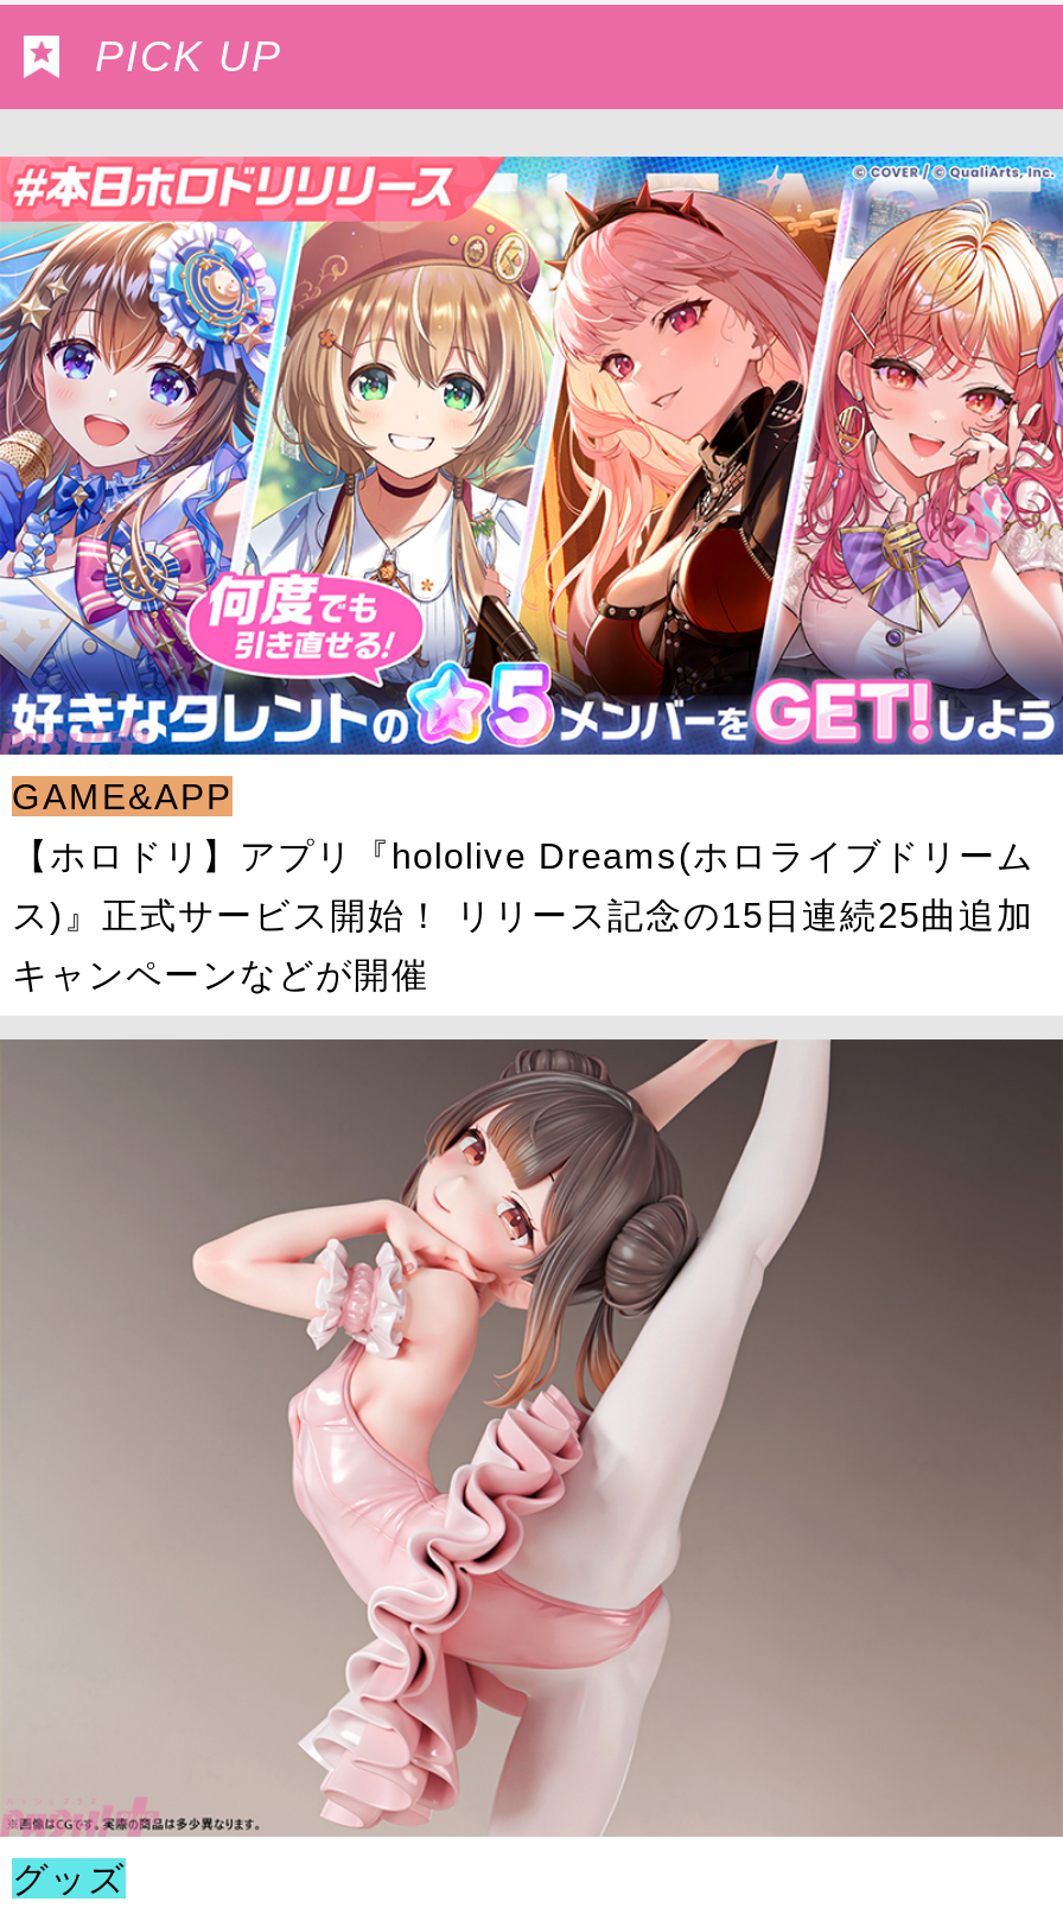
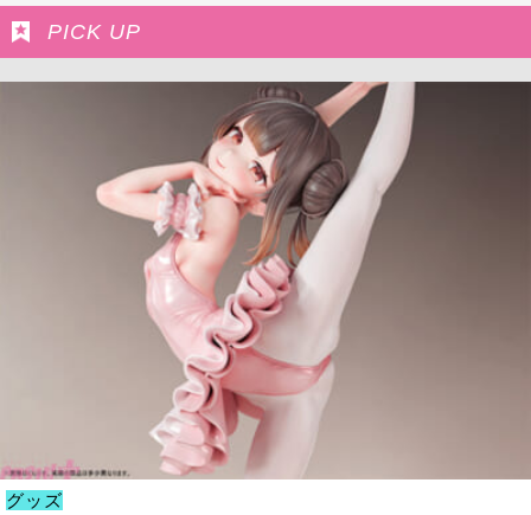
[7,154,1056,994] [image] | GAME&APP | 【ホロドリ】アプリ『hololive Dreams(ホロライブドリーム | ス)』正式サービス開始！ リリース記念の15日連続25曲追加 | キャンペーンなどが開催 -> none

